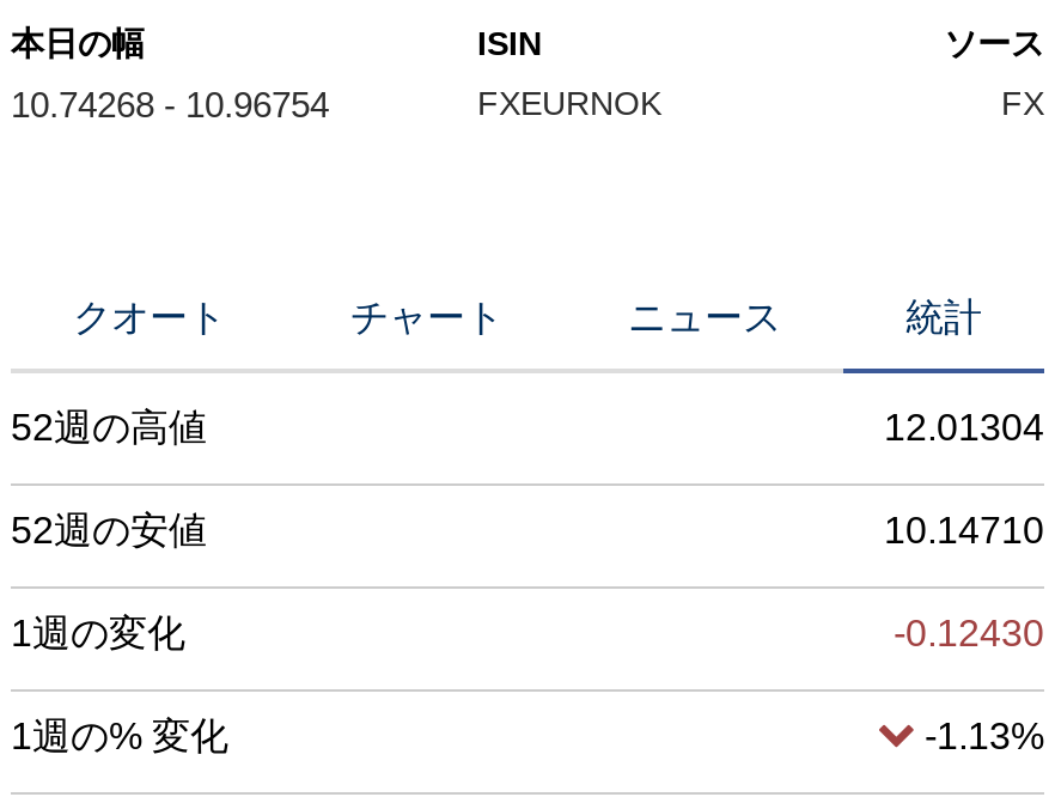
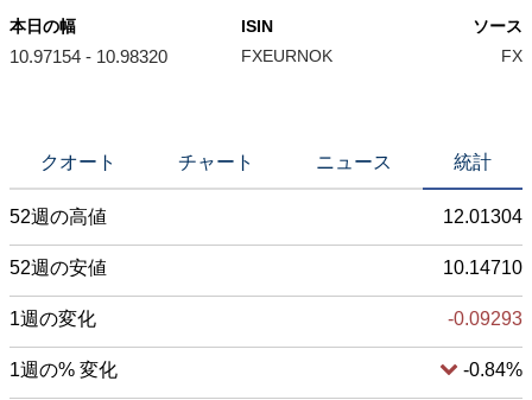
[11,84,329,124] 10.74268 - 10.96754 -> [9,46,167,66] 10.97154 - 10.98320
[894,613,1044,653] -0.12430 -> [448,309,522,329] -0.09293
[925,716,1044,756] -1.13% -> [463,360,522,380] -0.84%

